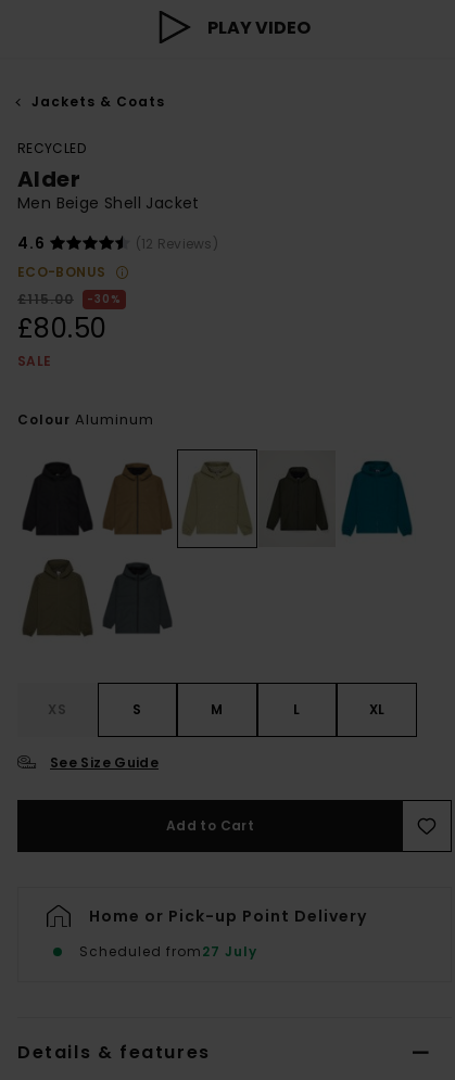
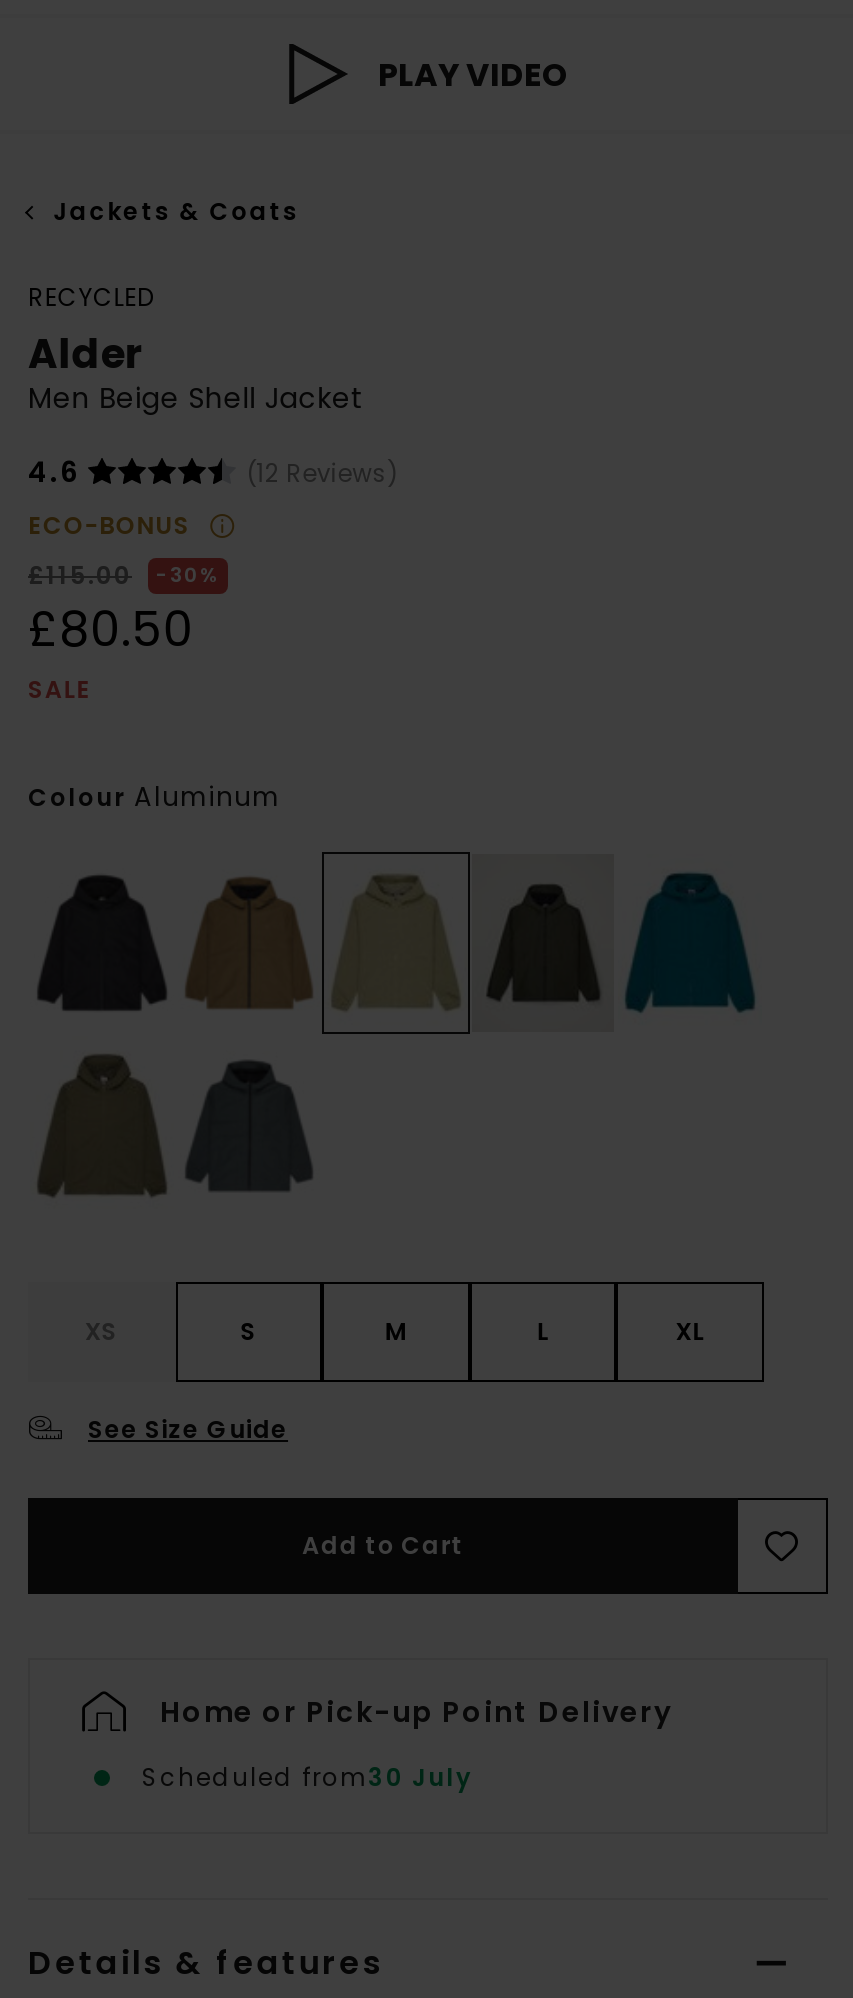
[79,942,257,961] Scheduled from27 July -> [142,1760,472,1794] Scheduled from30 July

